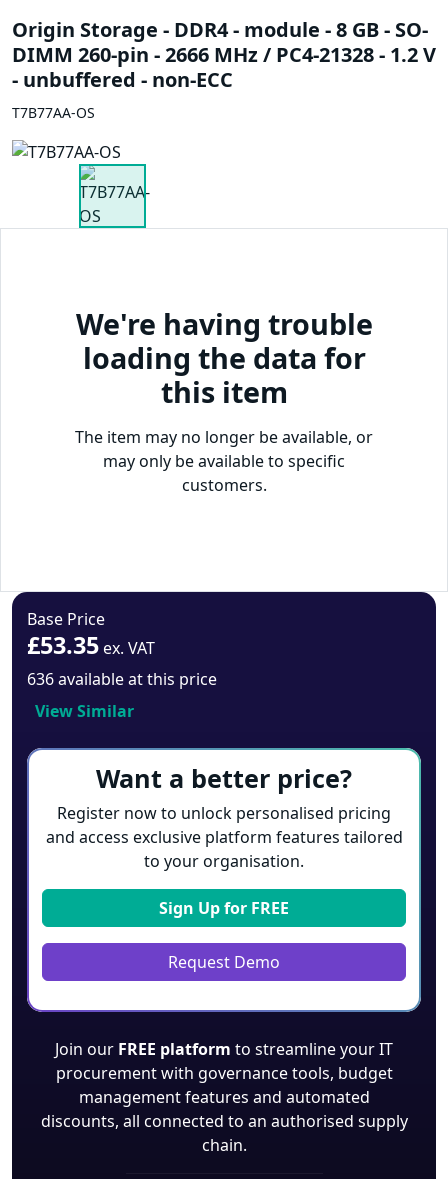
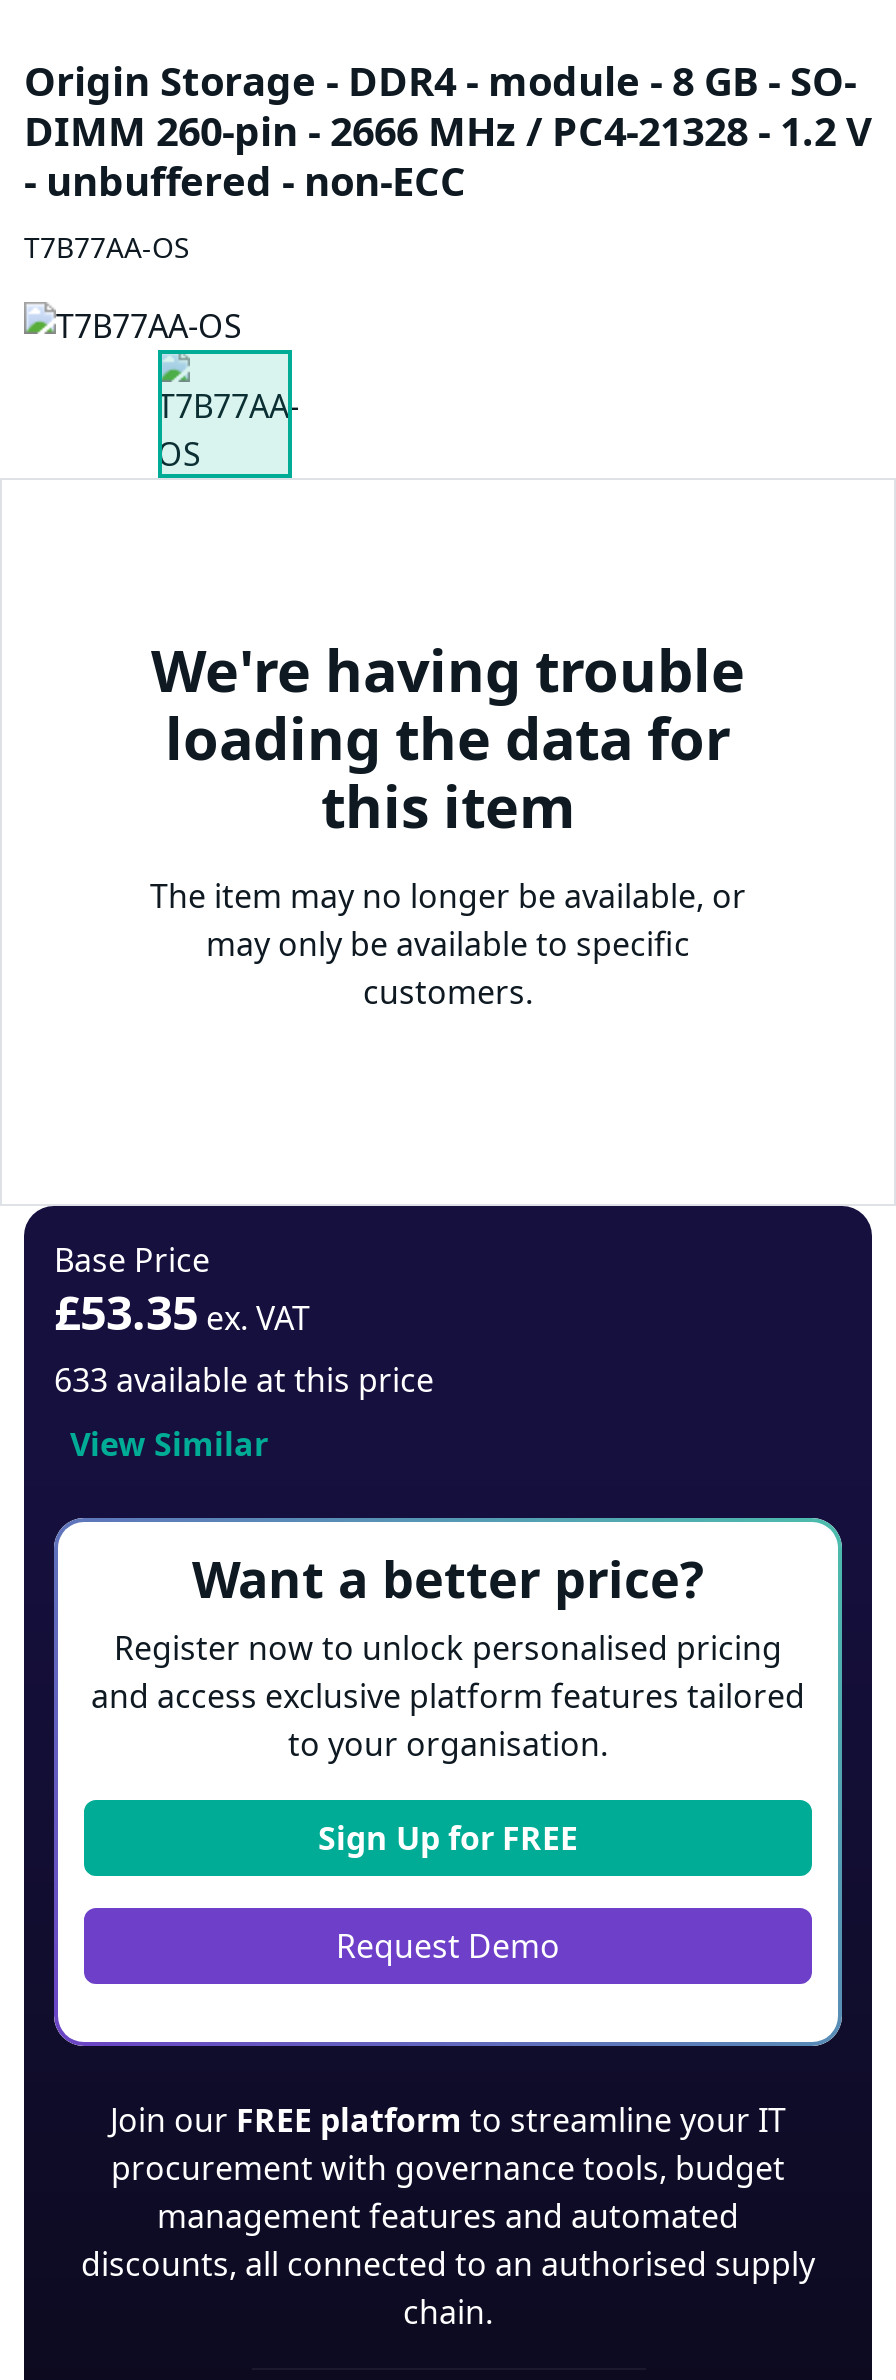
[27,668,217,690] 636 available at this price -> [54,1358,434,1402] 633 available at this price

